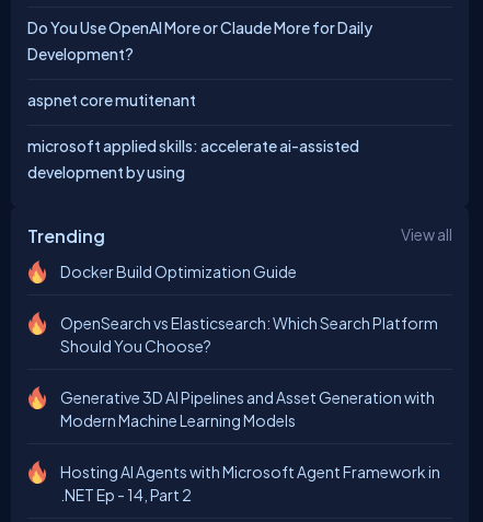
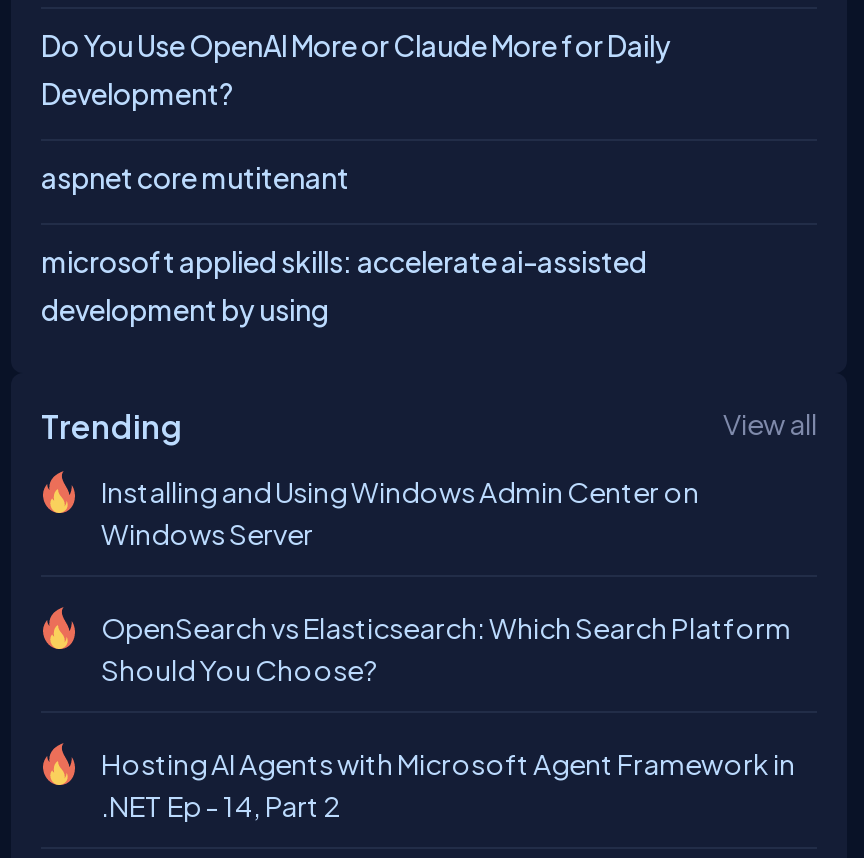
[60,262,297,281] Docker Build Optimization Guide -> [101,473,699,551] Installing and Using Windows Admin Center on | Windows Server
moved [60,313,438,356] -> [101,609,791,687]: OpenSearch vs Elasticsearch: Which Search Platform | Should You Choose?
[60,387,435,430] Generative 3D AI Pipelines and Asset Generation with | Modern Machine Learning Models -> none

